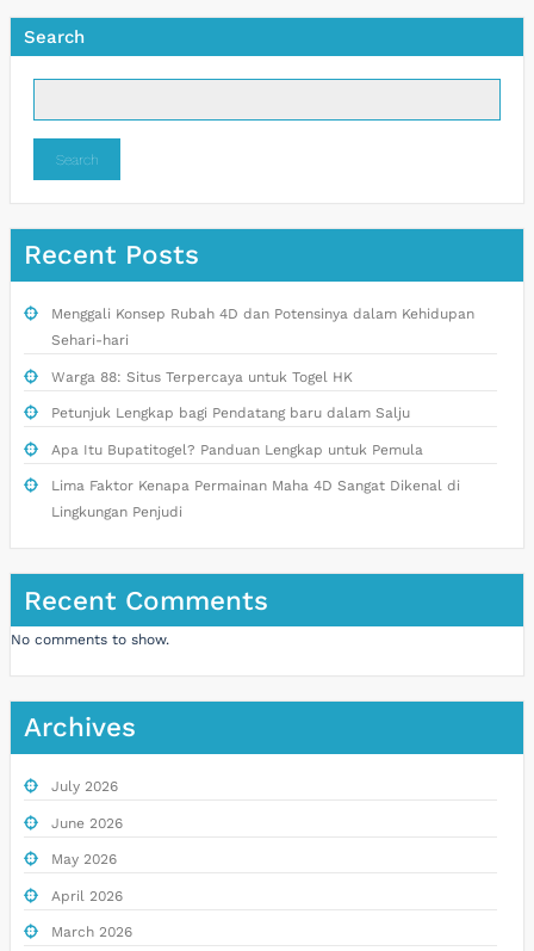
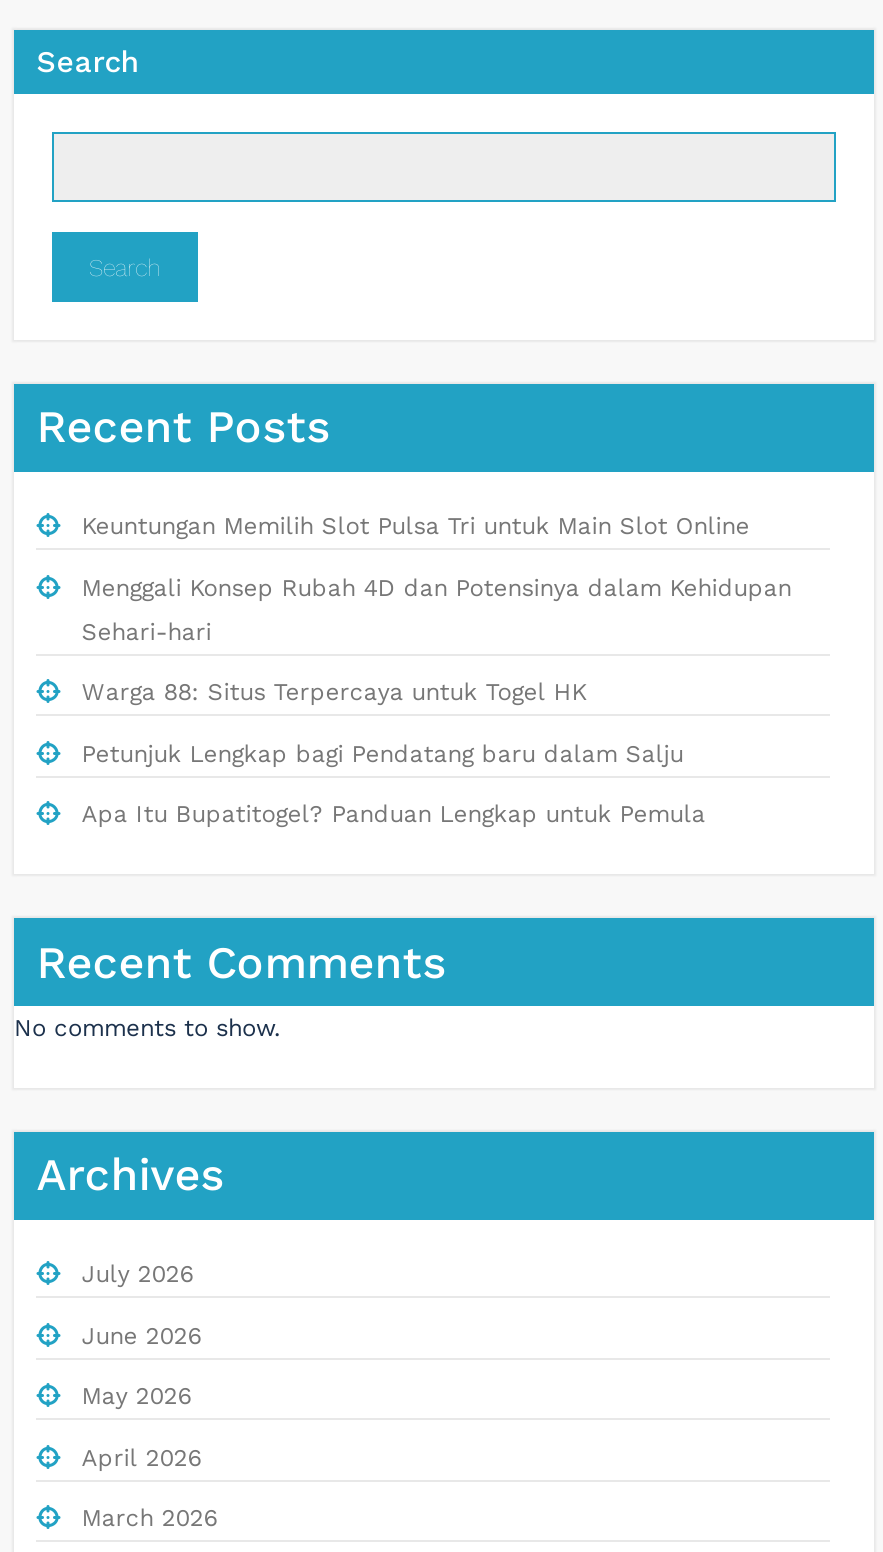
none -> [82,512,750,540] Keuntungan Memilih Slot Pulsa Tri untuk Main Slot Online
moved [51,306,474,458] -> [82,573,792,828]: Menggali Konsep Rubah 4D dan Potensinya dalam Kehidupan | Sehari-hari | Warga 88: Situs Terpercaya untuk Togel HK | Petunjuk Lengkap bagi Pendatang baru dalam Salju | Apa Itu Bupatitogel? Panduan Lengkap untuk Pemula
[51,478,460,520] Lima Faktor Kenapa Permainan Maha 4D Sangat Dikenal di | Lingkungan Penjudi -> none

